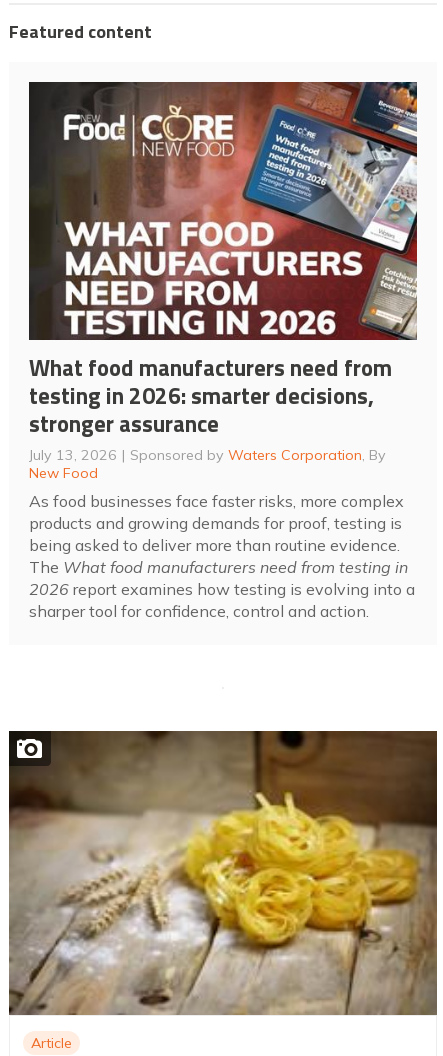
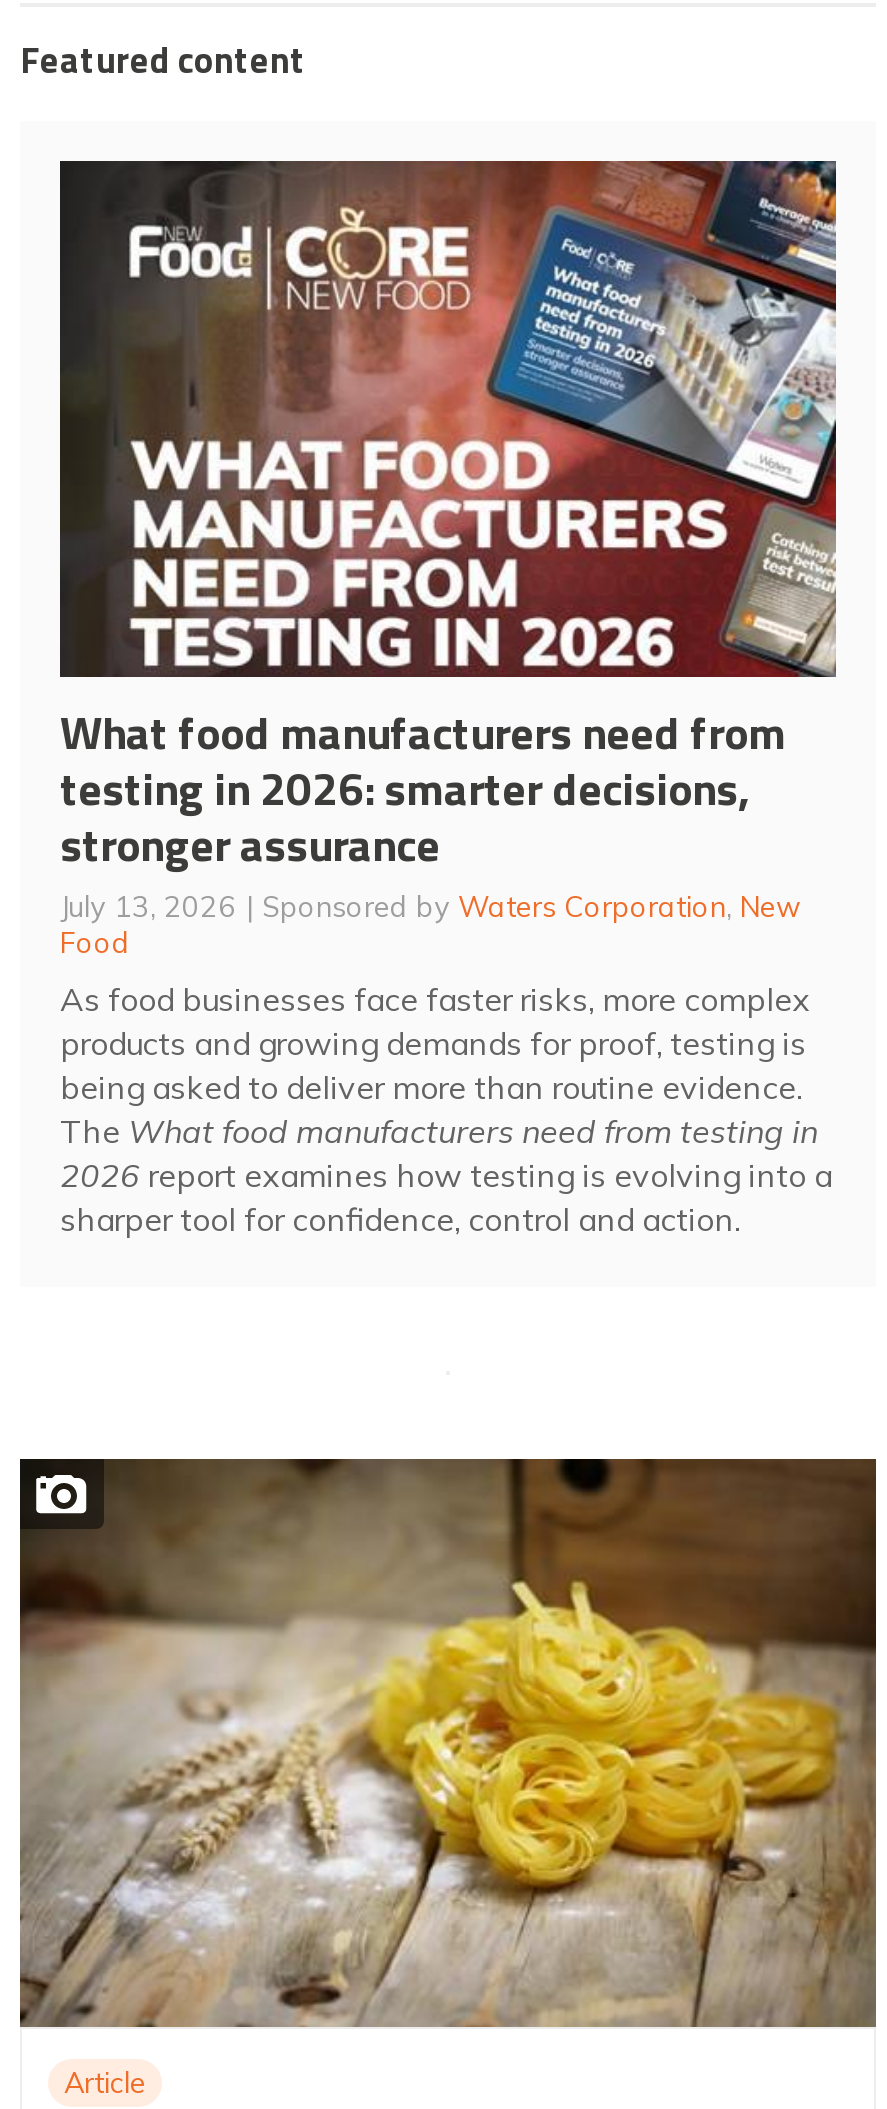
[29,446,386,482] Sponsored by Waters Corporation, By | New Food -> [60,888,800,960] Sponsored by Waters Corporation, New | Food

